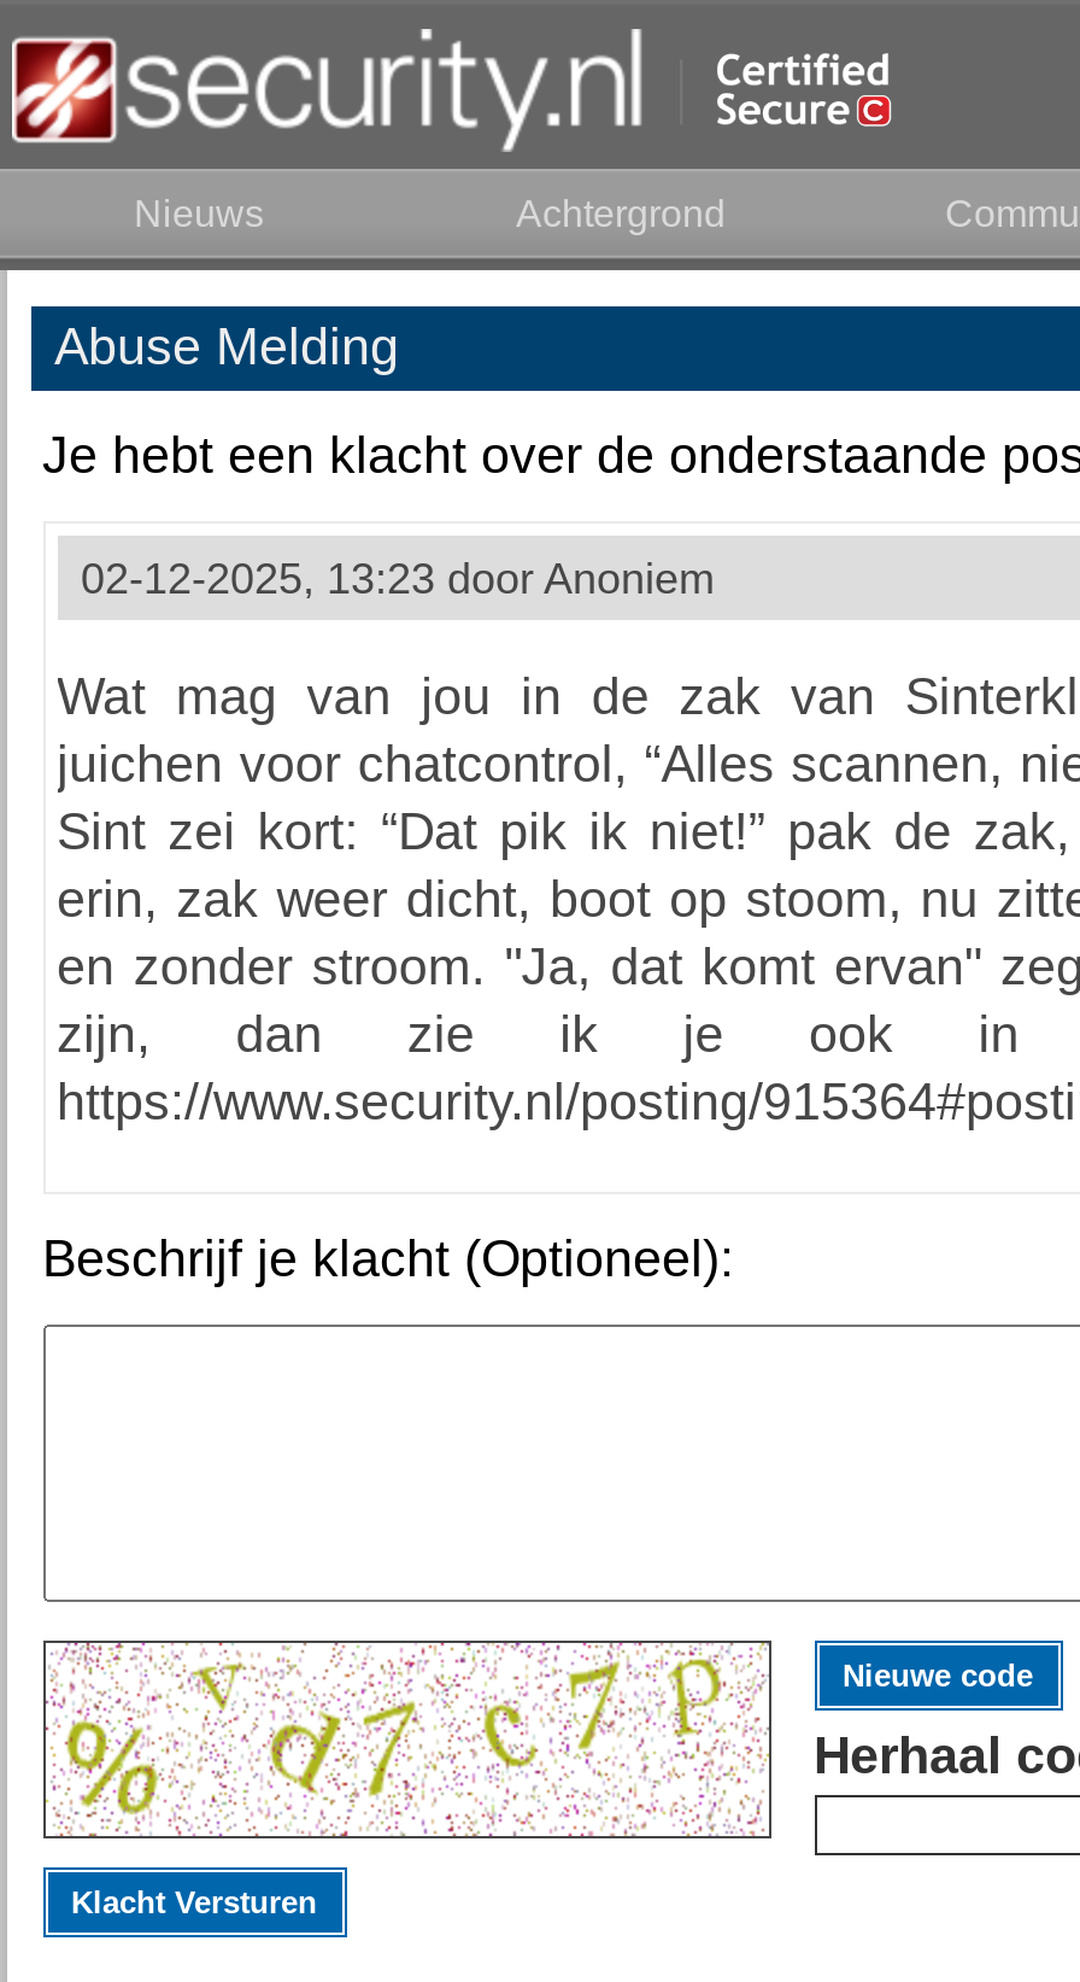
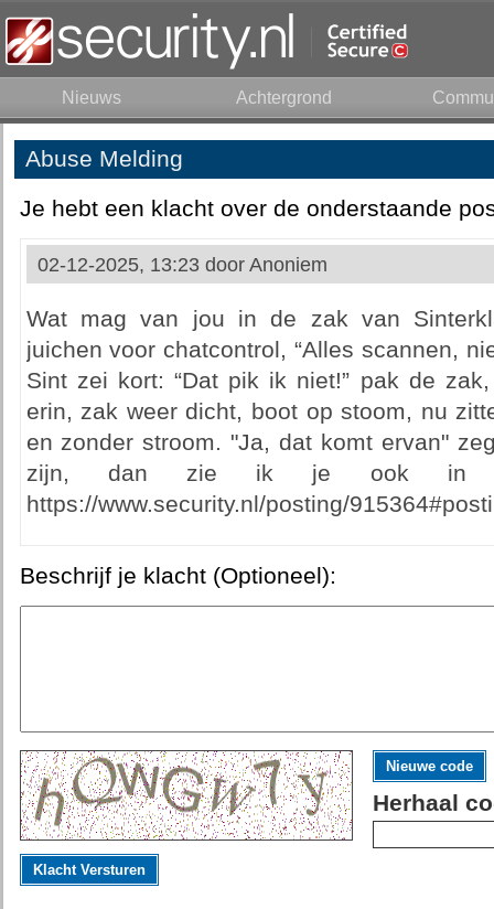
[48,1648,762,1838] [image] -> [20,751,348,841] [image]

